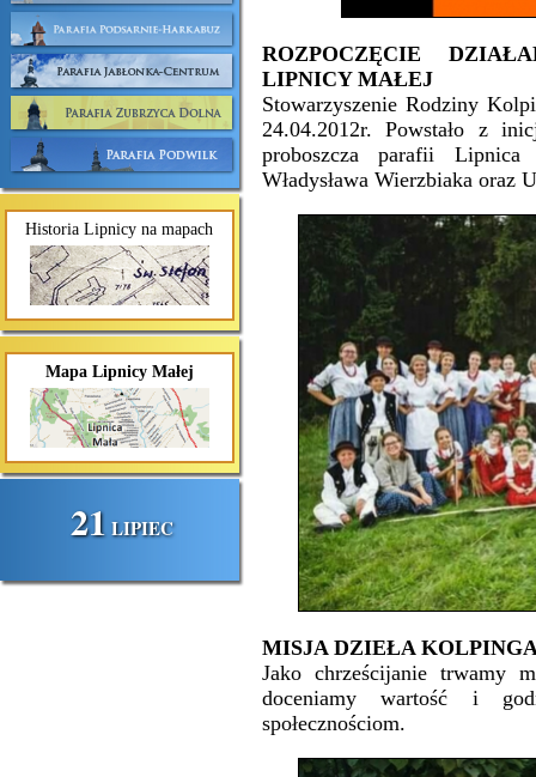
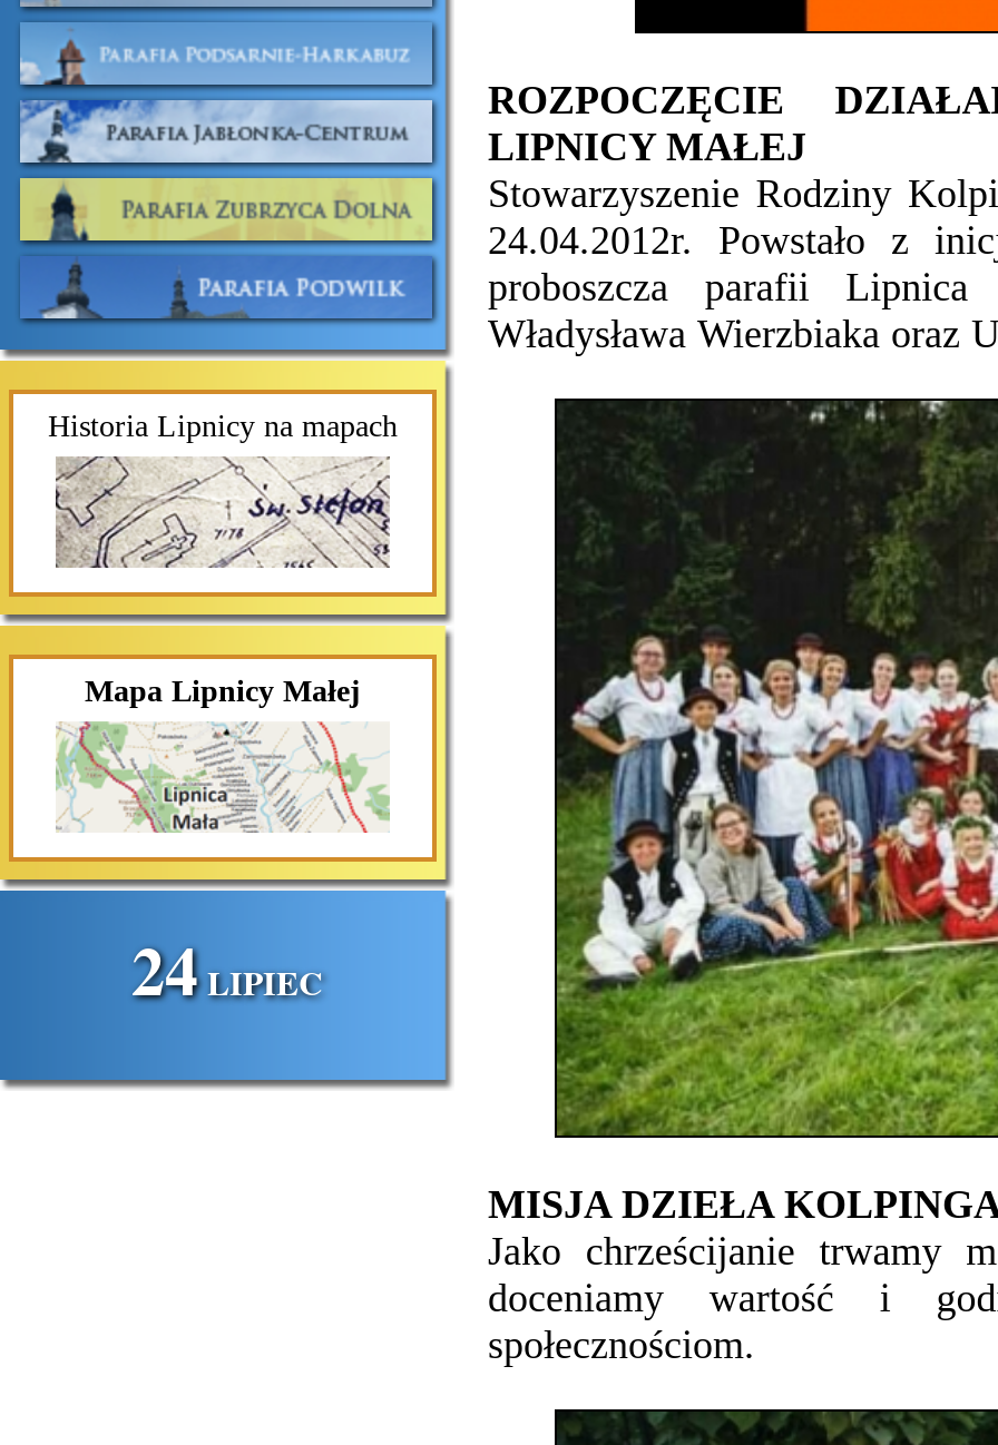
[71,495,173,547] 21 LIPIEC -> [131,920,323,1018] 24 LIPIEC

